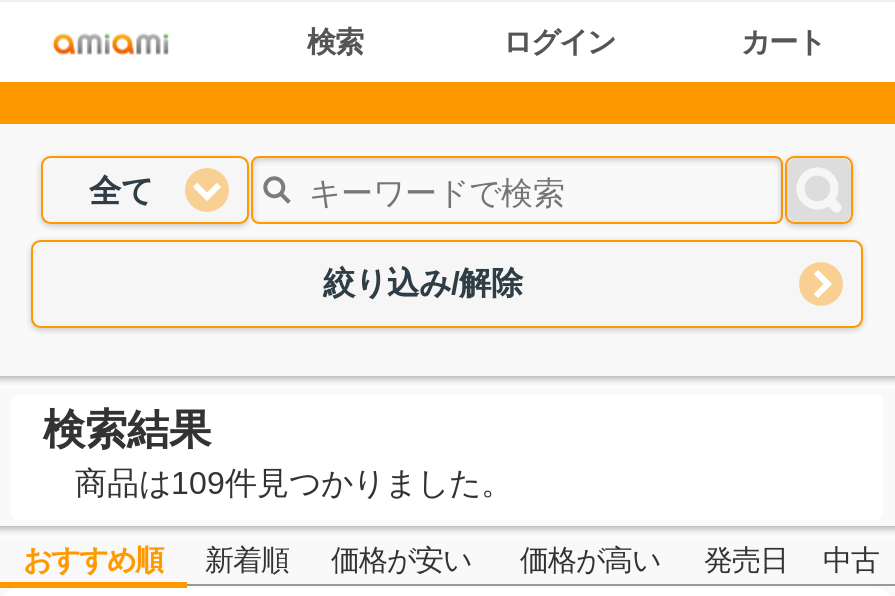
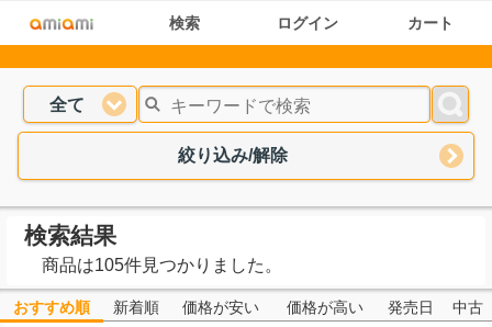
[75,467,513,501] 商品は109件見つかりました。 -> [42,256,282,275] 商品は105件見つかりました。

